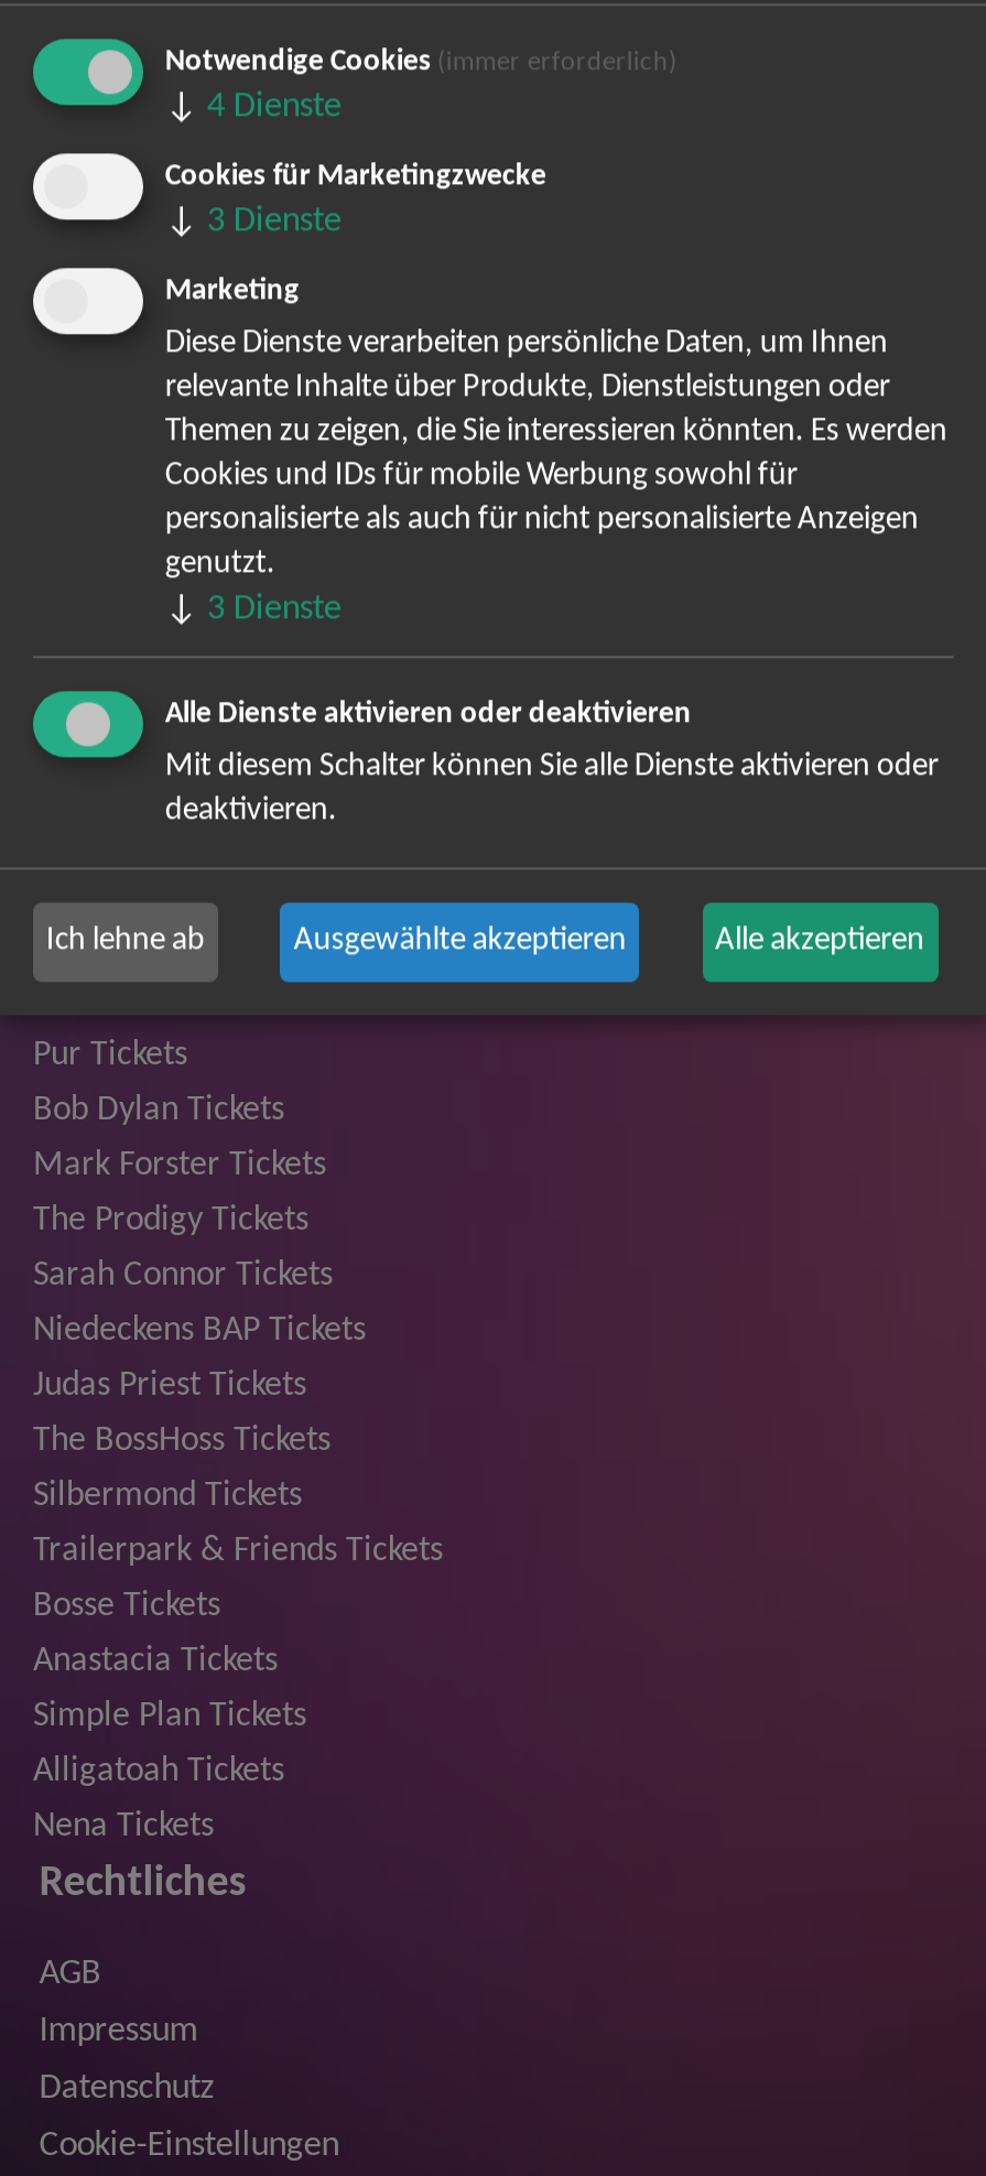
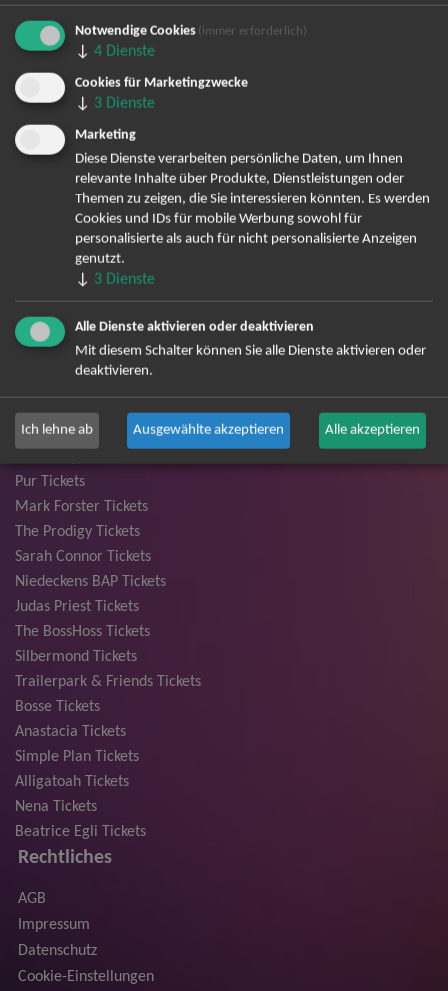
[33,1093,284,1129] Bob Dylan Tickets -> none
moved [33,1148,443,1845] -> [15,499,201,815]: Mark Forster Tickets | The Prodigy Tickets | Sarah Connor Tickets | ... | Alligatoah Tickets | Nena Tickets
none -> [15,824,146,840] Beatrice Egli Tickets

